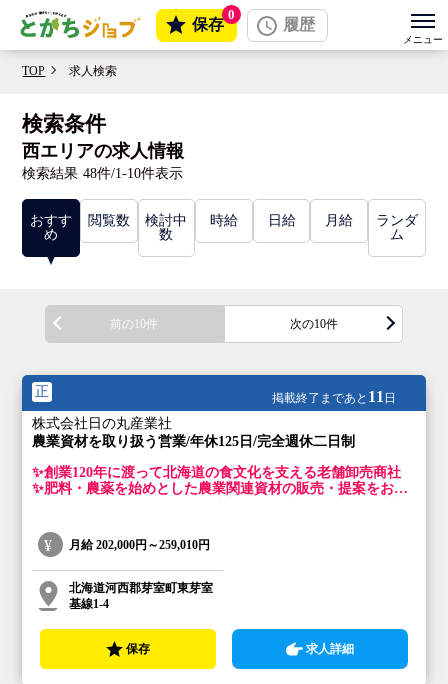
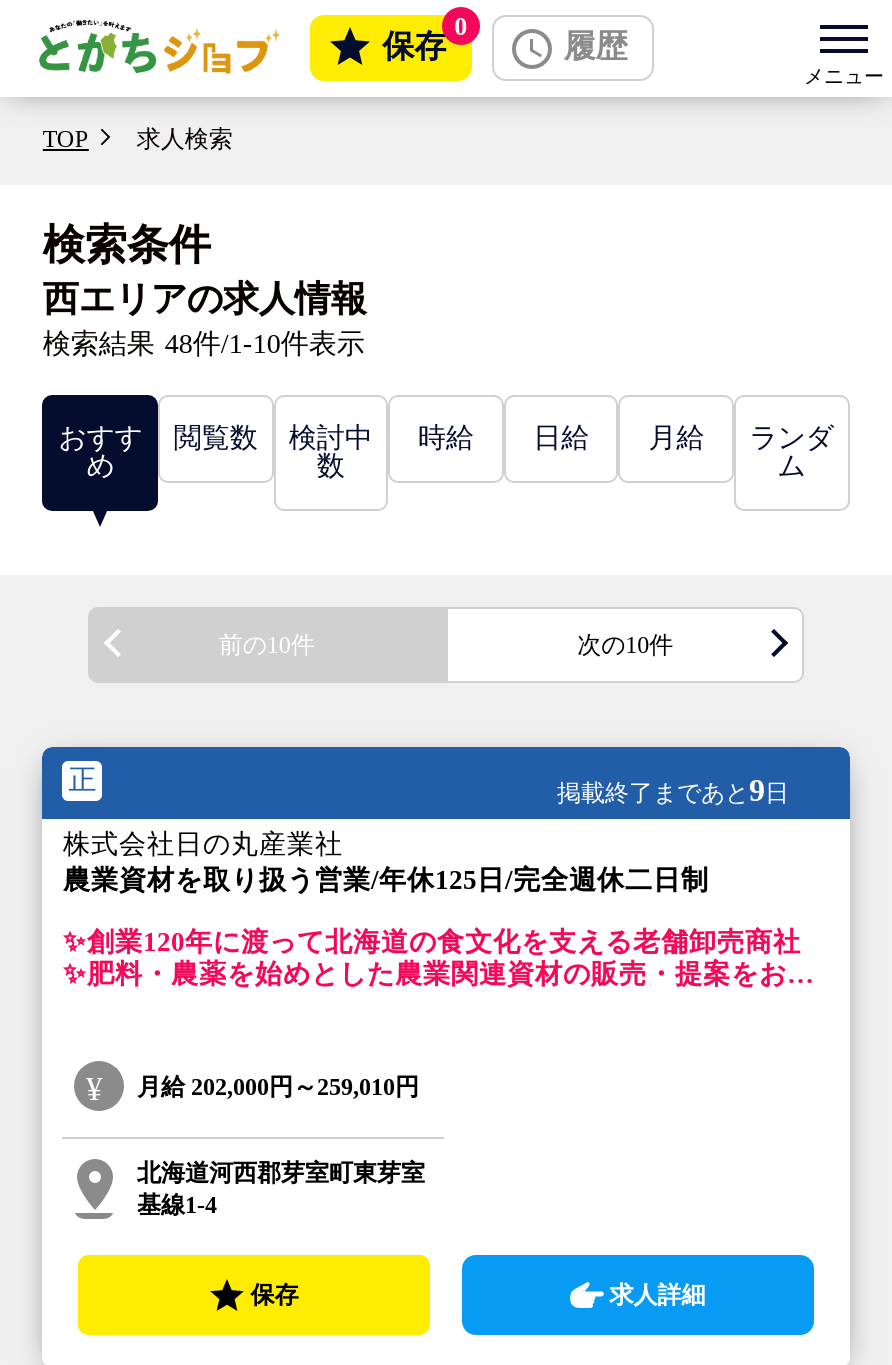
[271,388,395,405] 掲載終了まであと11日 -> [557,773,789,807] 掲載終了まであと9日

